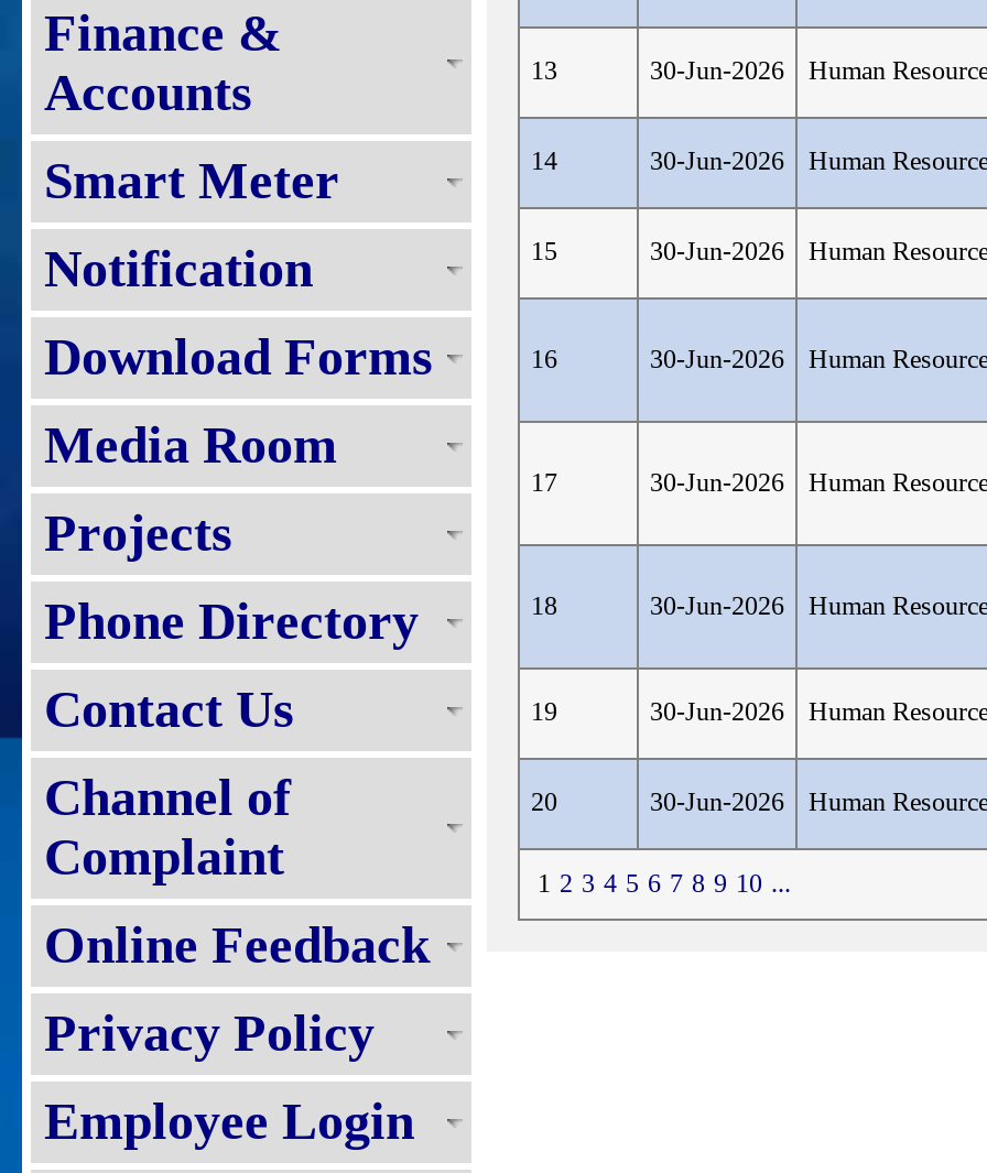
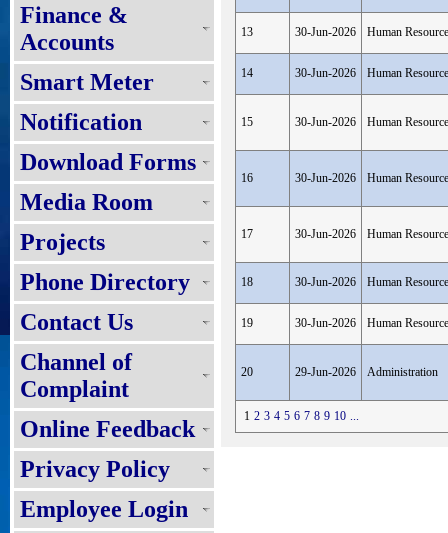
[650,786,987,817] 30-Jun-2026 | Human Resource -> [295,365,438,379] 29-Jun-2026 | Administration

